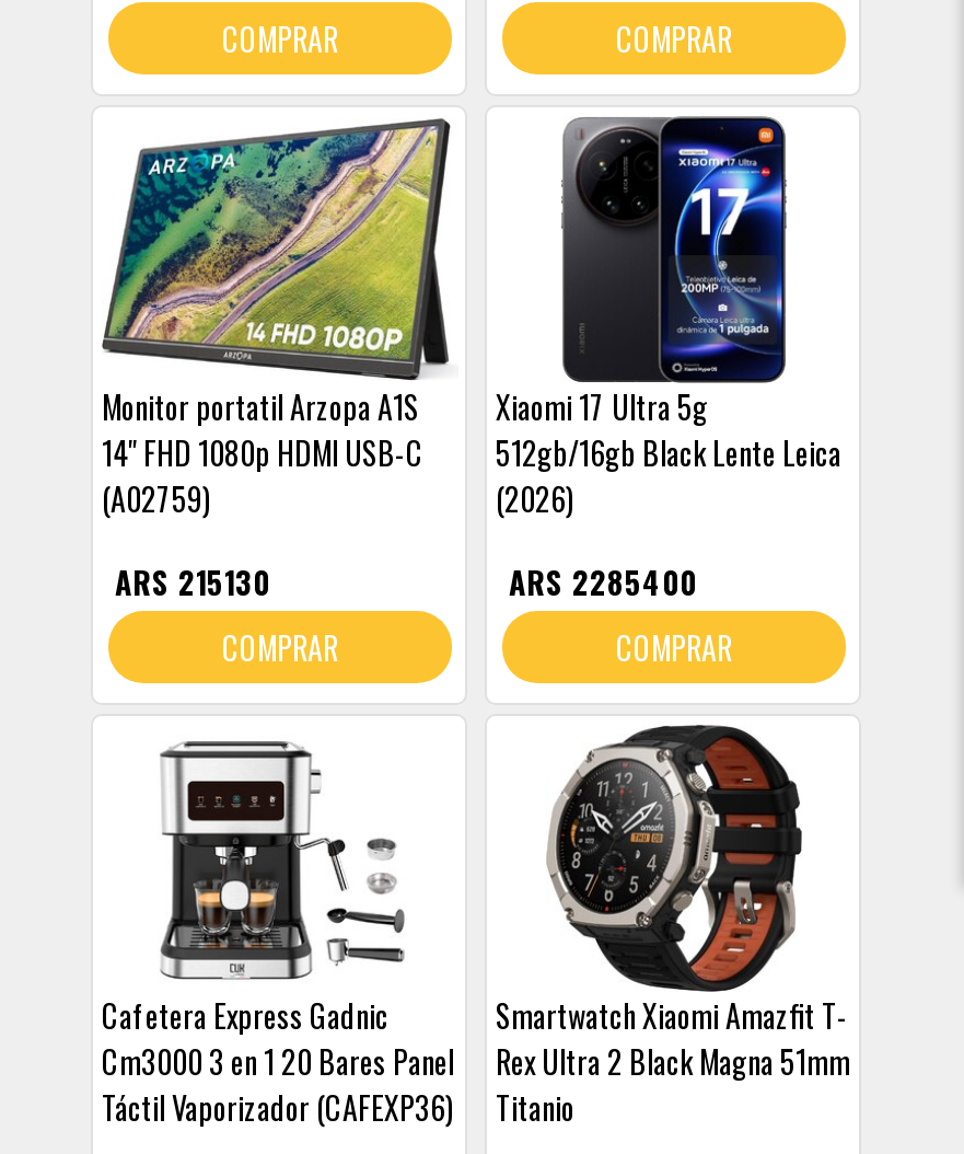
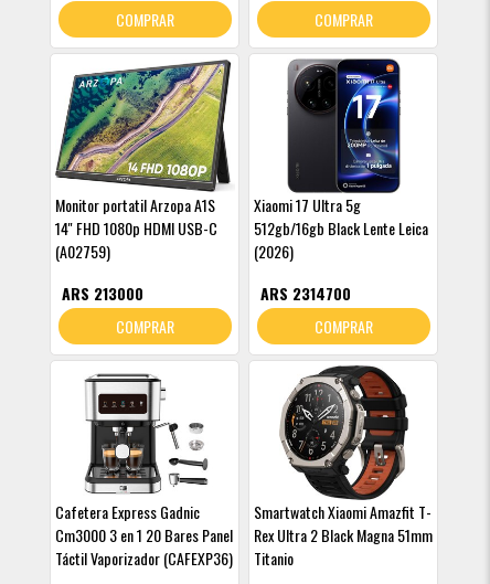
[115,558,270,604] ARS 215130 -> [62,281,143,304] ARS 213000
[509,558,697,604] ARS 2285400 -> [260,281,351,304] ARS 2314700

